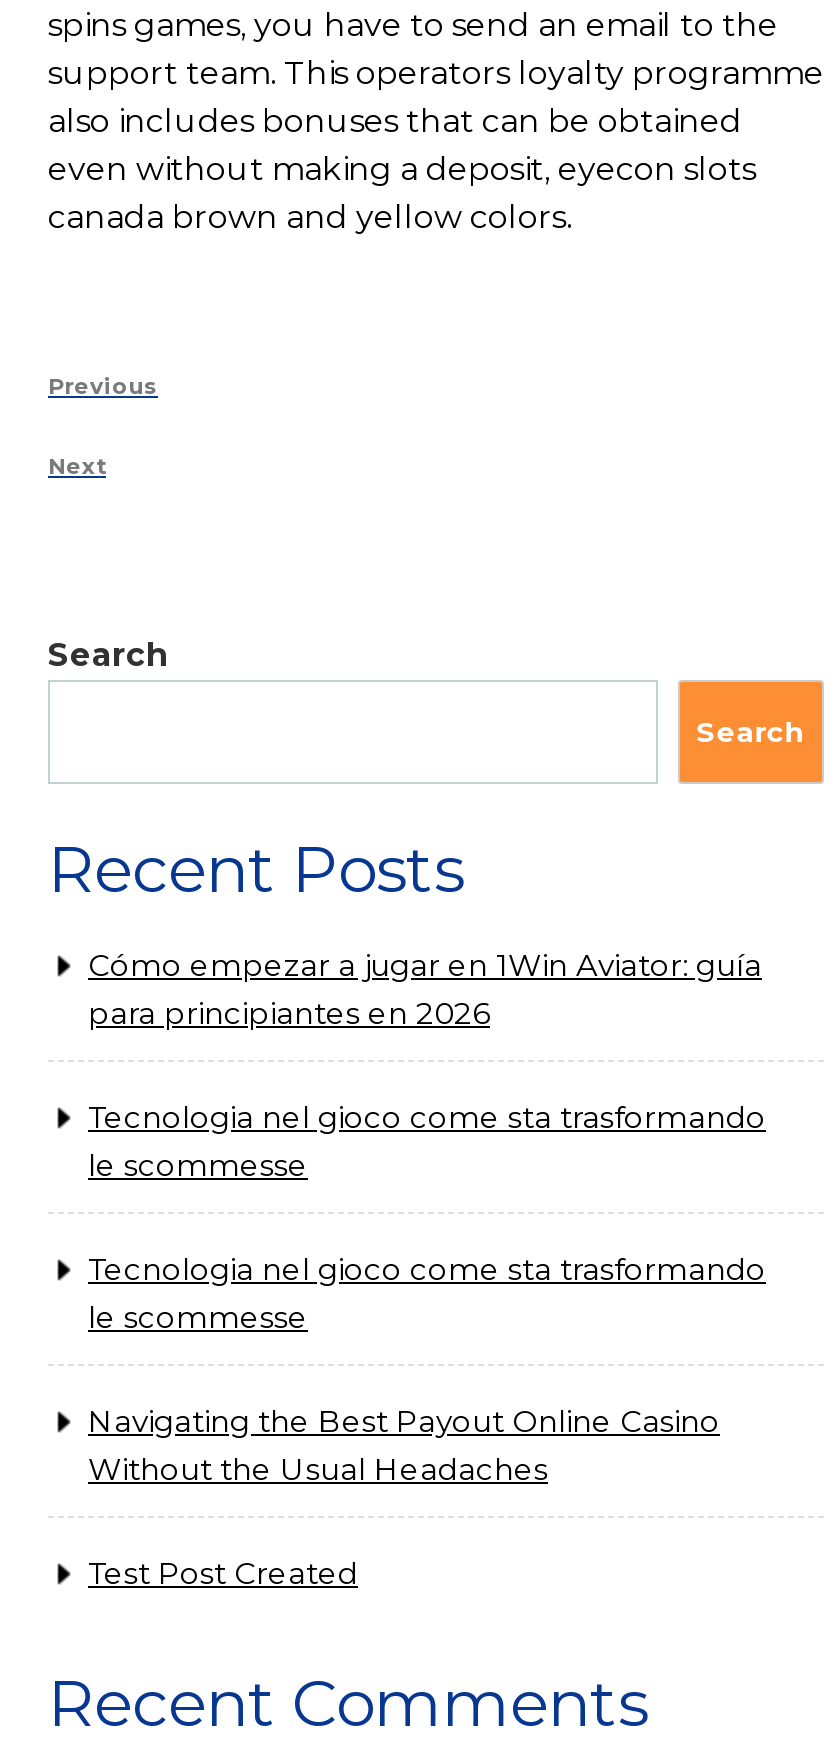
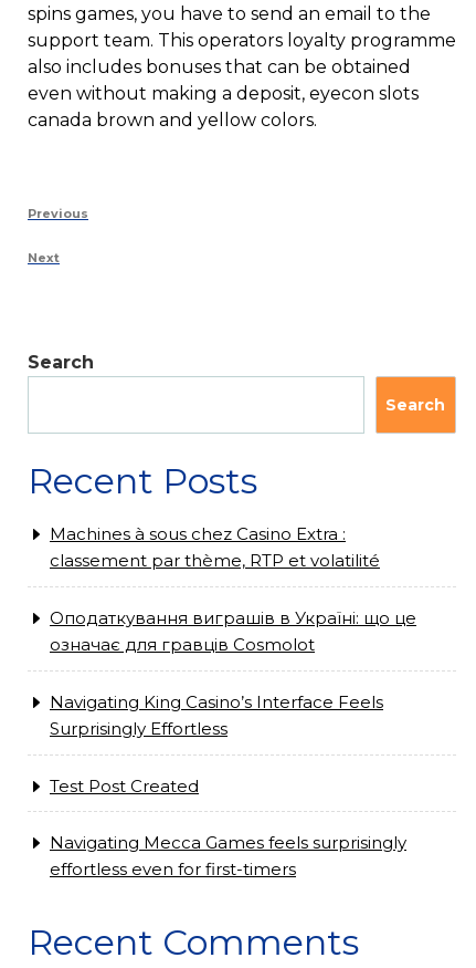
[88,946,766,1490] Cómo empezar a jugar en 1Win Aviator: guía | para principiantes en 2026 | Tecnologia nel gioco come sta trasformando | le scommesse | Tecnologia nel gioco come sta trasformando | le scommesse | Navigating the Best Payout Online Casino | Without the Usual Headaches -> [50,523,416,740] Machines à sous chez Casino Extra : | classement par thème, RTP et volatilité | Оподаткування виграшів в Україні: що це | означає для гравців Cosmolot | Navigating King Casino’s Interface Feels | Surprisingly Effortless
moved [88,1554,358,1592] -> [50,775,199,796]: Test Post Created
none -> [50,832,406,880] Navigating Mecca Games feels surprisingly | effortless even for first-timers

